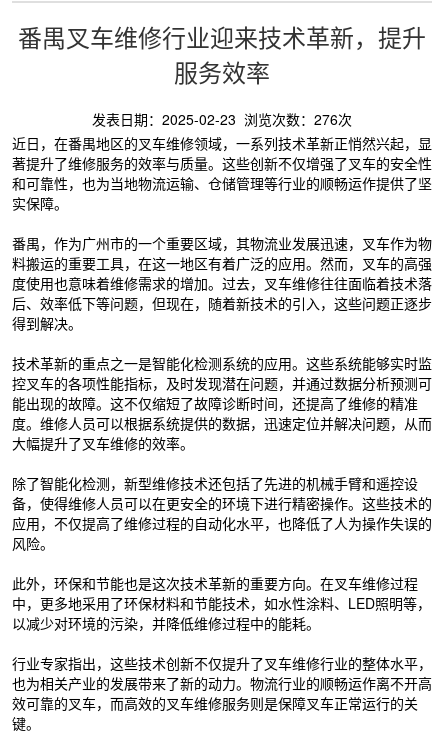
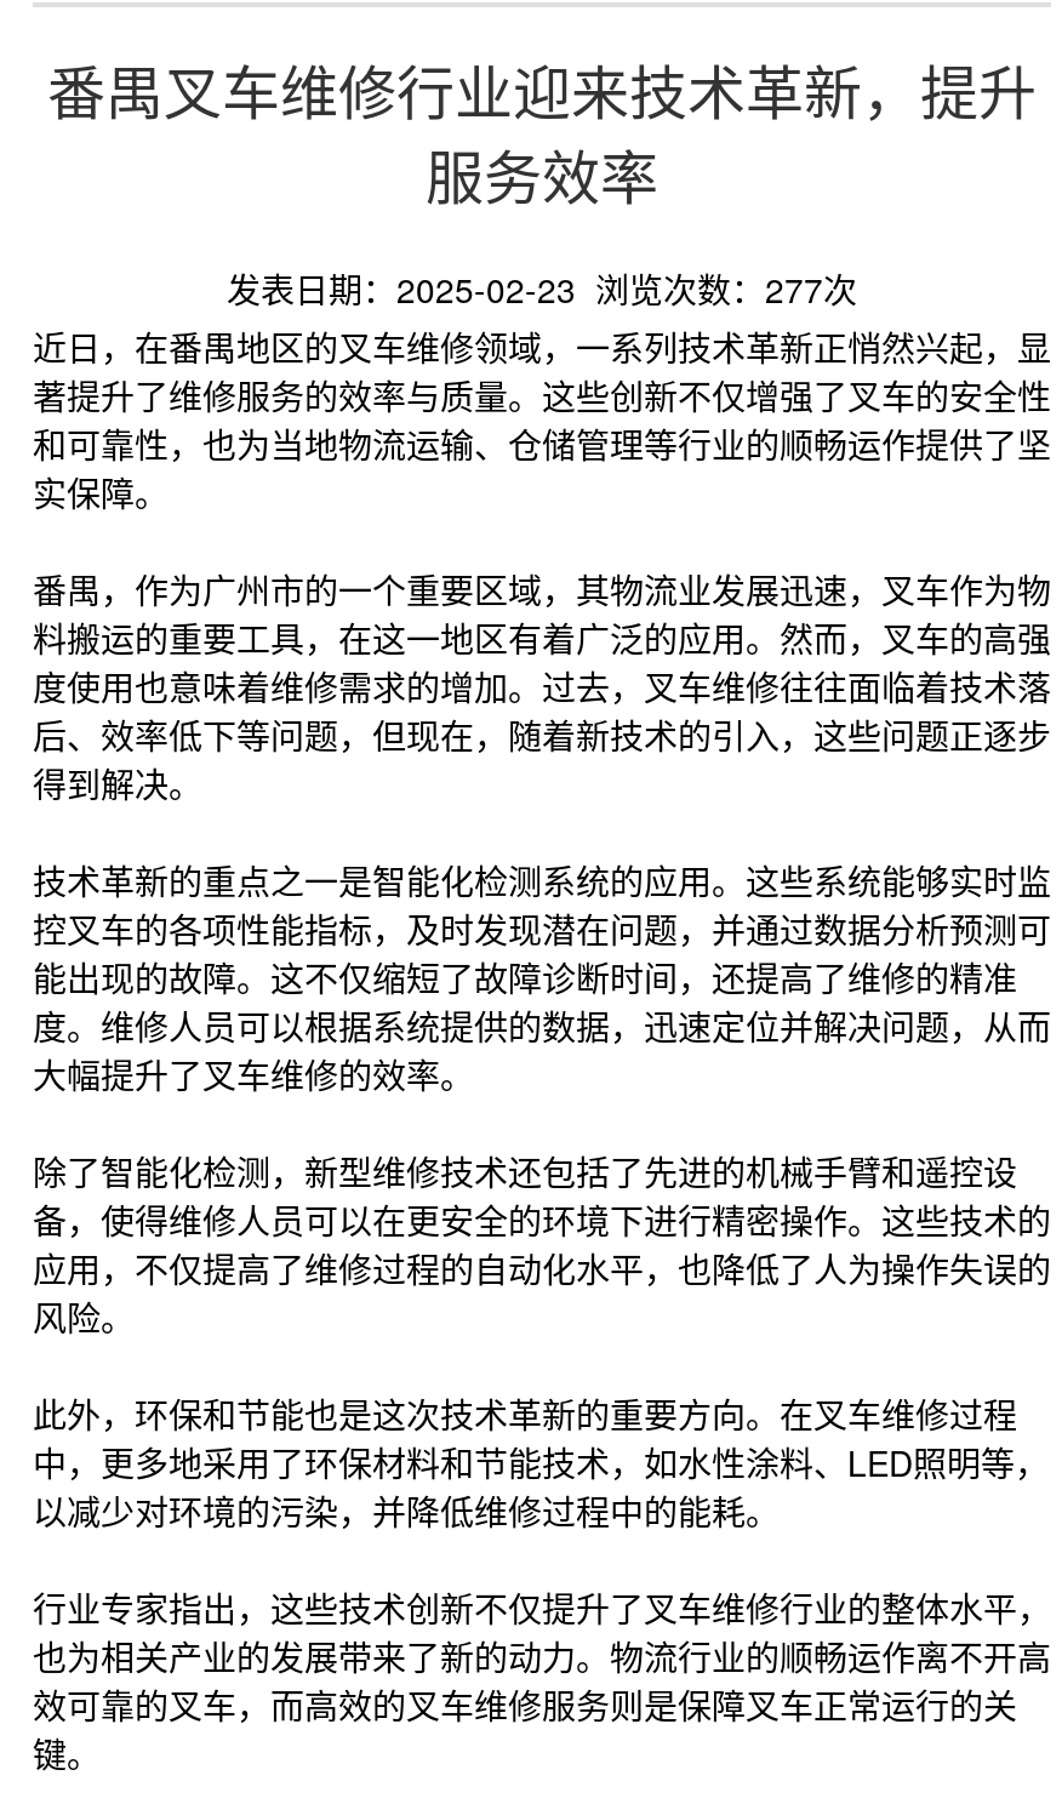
[92,109,352,129] 发表日期：2025-02-23 浏览次数：276次 -> [227,264,857,312] 发表日期：2025-02-23 浏览次数：277次

